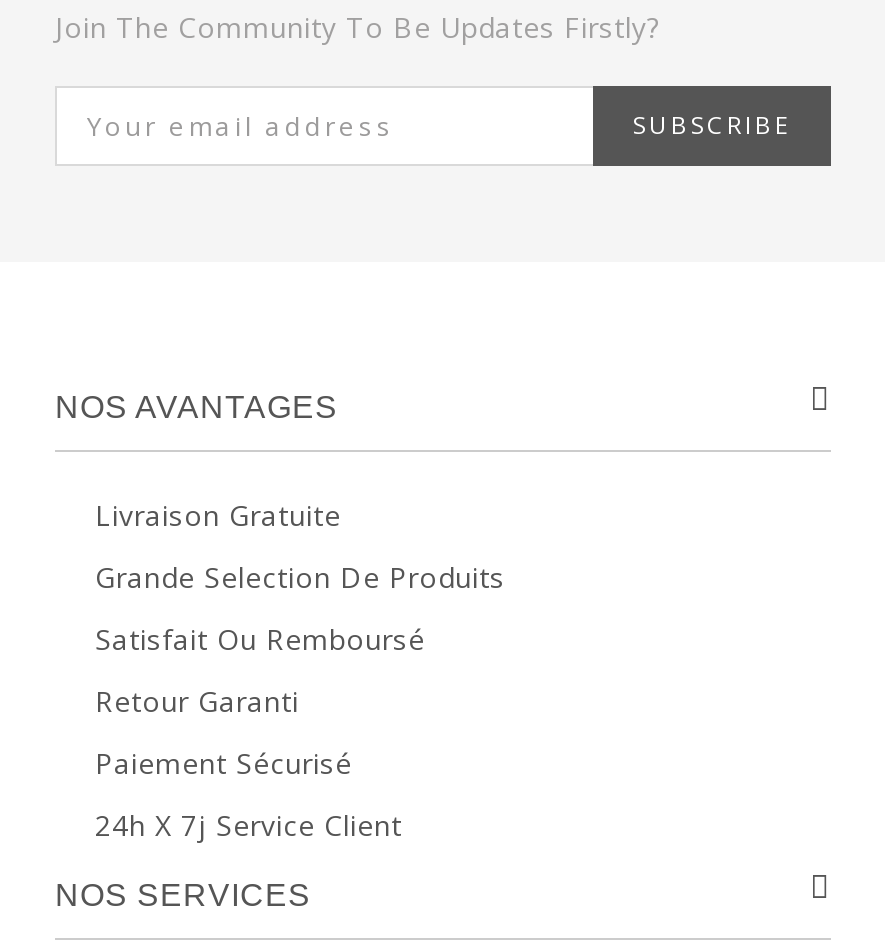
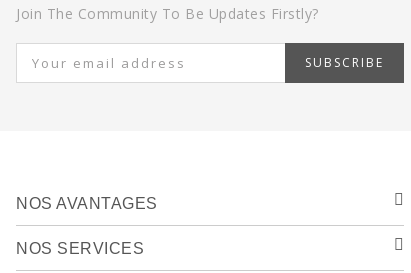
[95,496,505,844] Livraison Gratuite | Grande Selection De Produits | Satisfait Ou Remboursé | Retour Garanti | Paiement Sécurisé | 24h X 7j Service Client -> none

